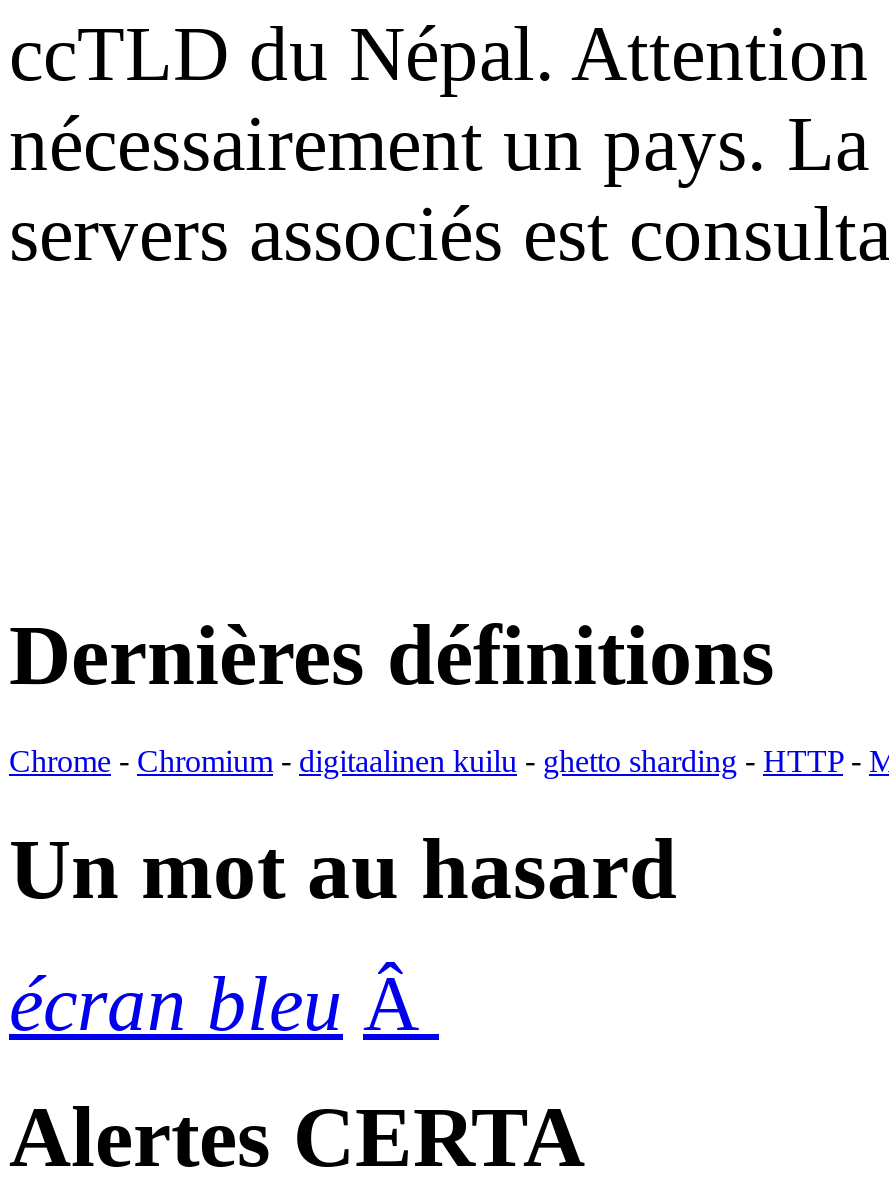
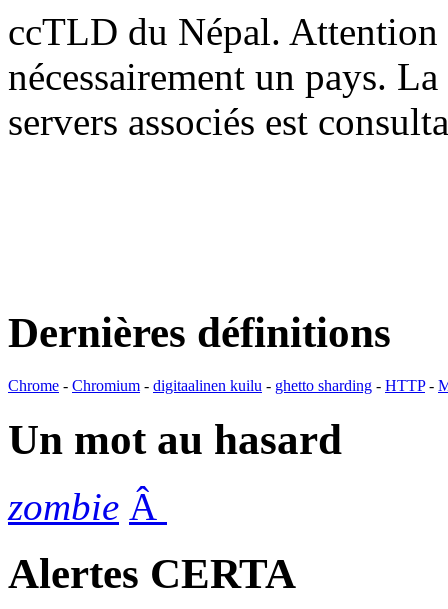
[9,960,439,1046] écran bleu Â -> [8,485,167,528] zombie Â

